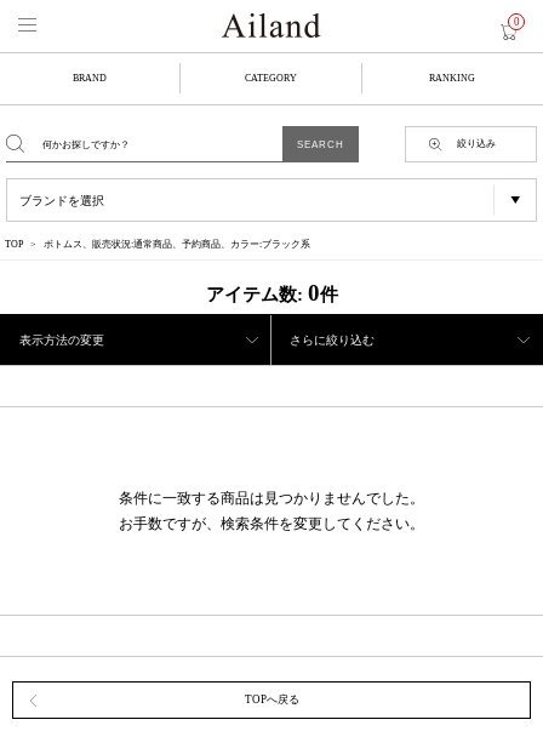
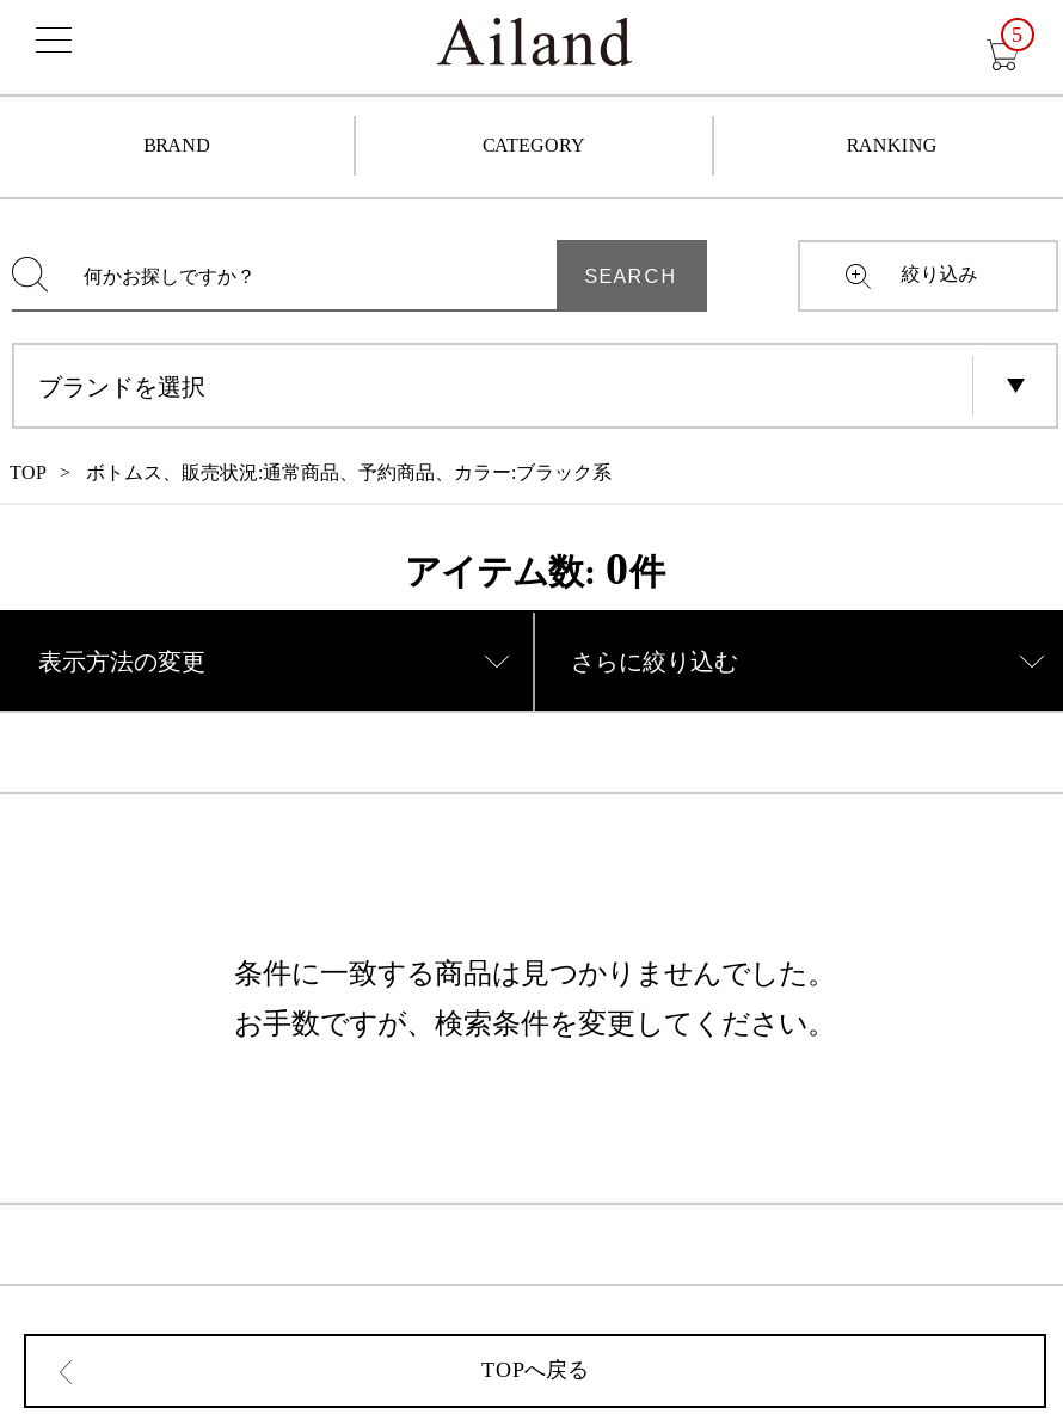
[513,16,519,28] 0 -> [1012,23,1024,47] 5

